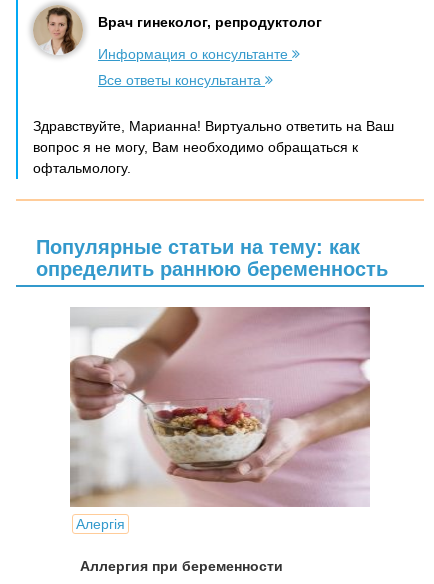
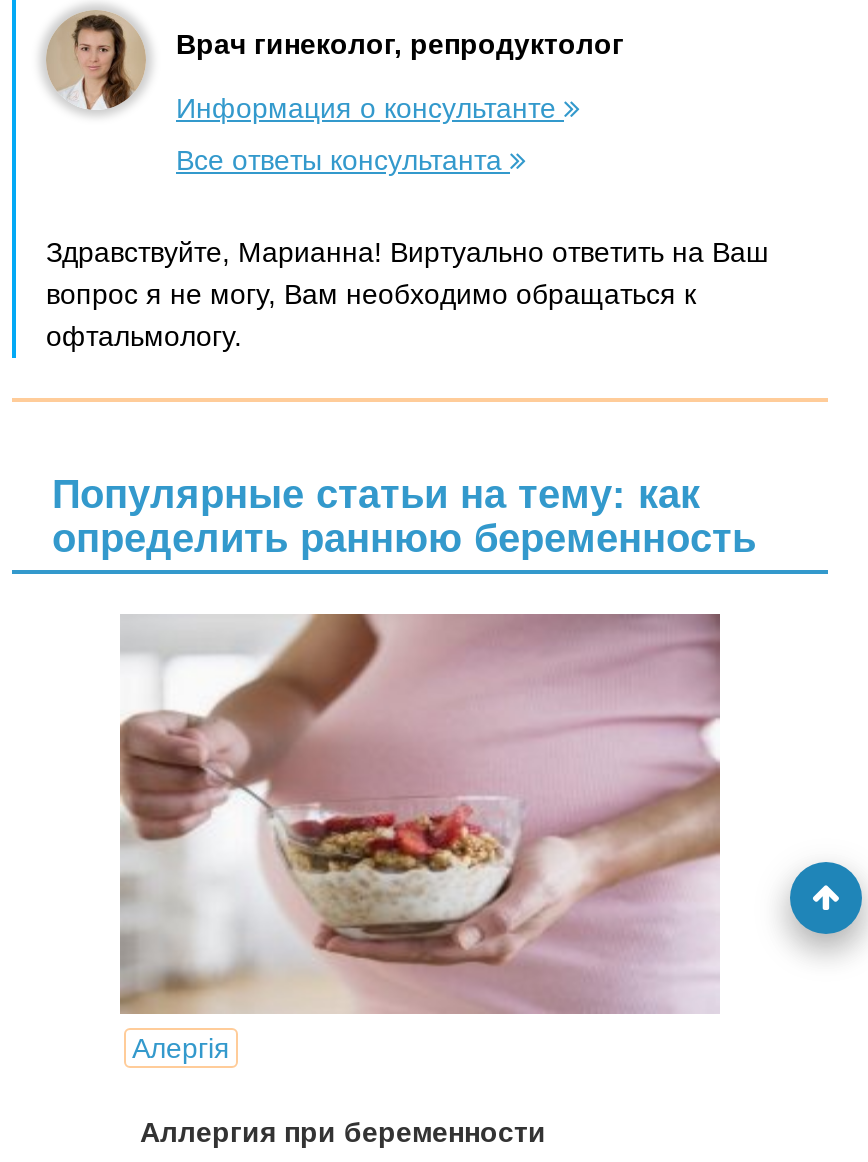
none -> [782,860,862,956] [image]

